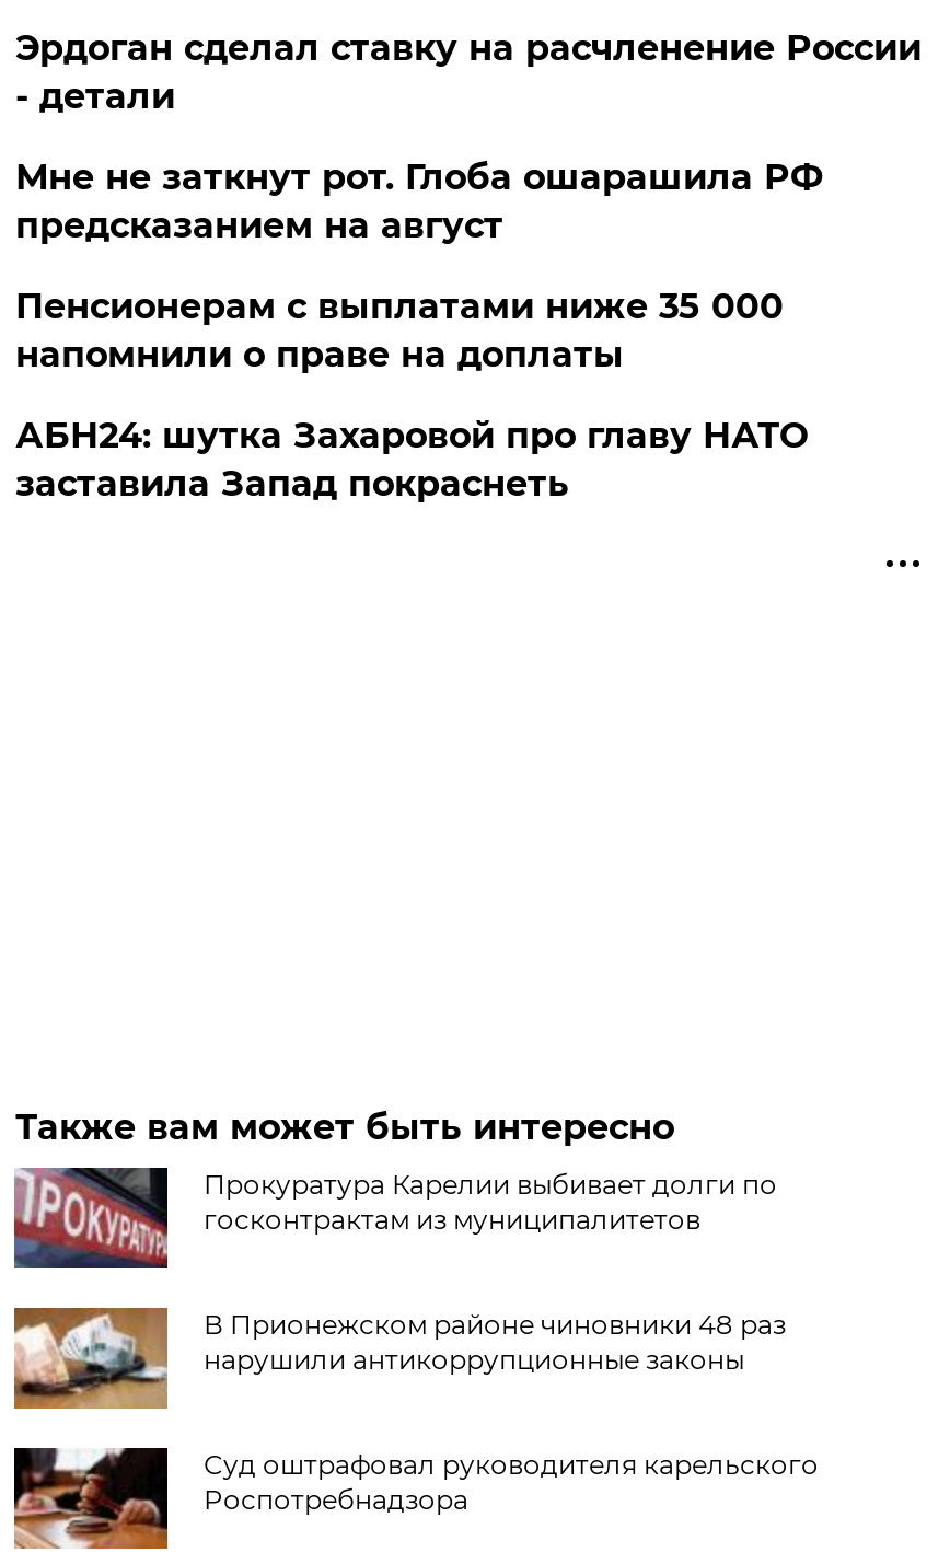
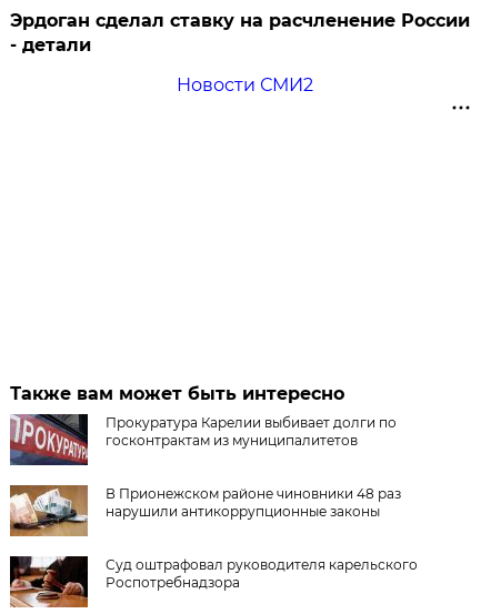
[15,156,823,504] Мне не заткнут рот. Глоба ошарашила РФ | предсказанием на август | Пенсионерам с выплатами ниже 35 000 | напомнили о праве на доплаты | АБН24: шутка Захаровой про главу НАТО | заставила Запад покраснеть -> [176,74,313,95] Новости СМИ2

